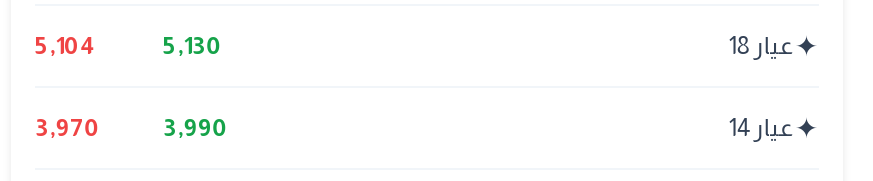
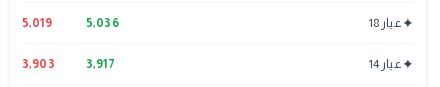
[35,31,97,59] 5,104 -> [22,16,52,30] 5,019
[163,31,223,59] 5,130 -> [86,16,119,30] 5,036
[35,113,101,141] 3,970 -> [22,57,55,71] 3,903
[163,113,229,141] 3,990 -> [86,57,115,71] 3,917

